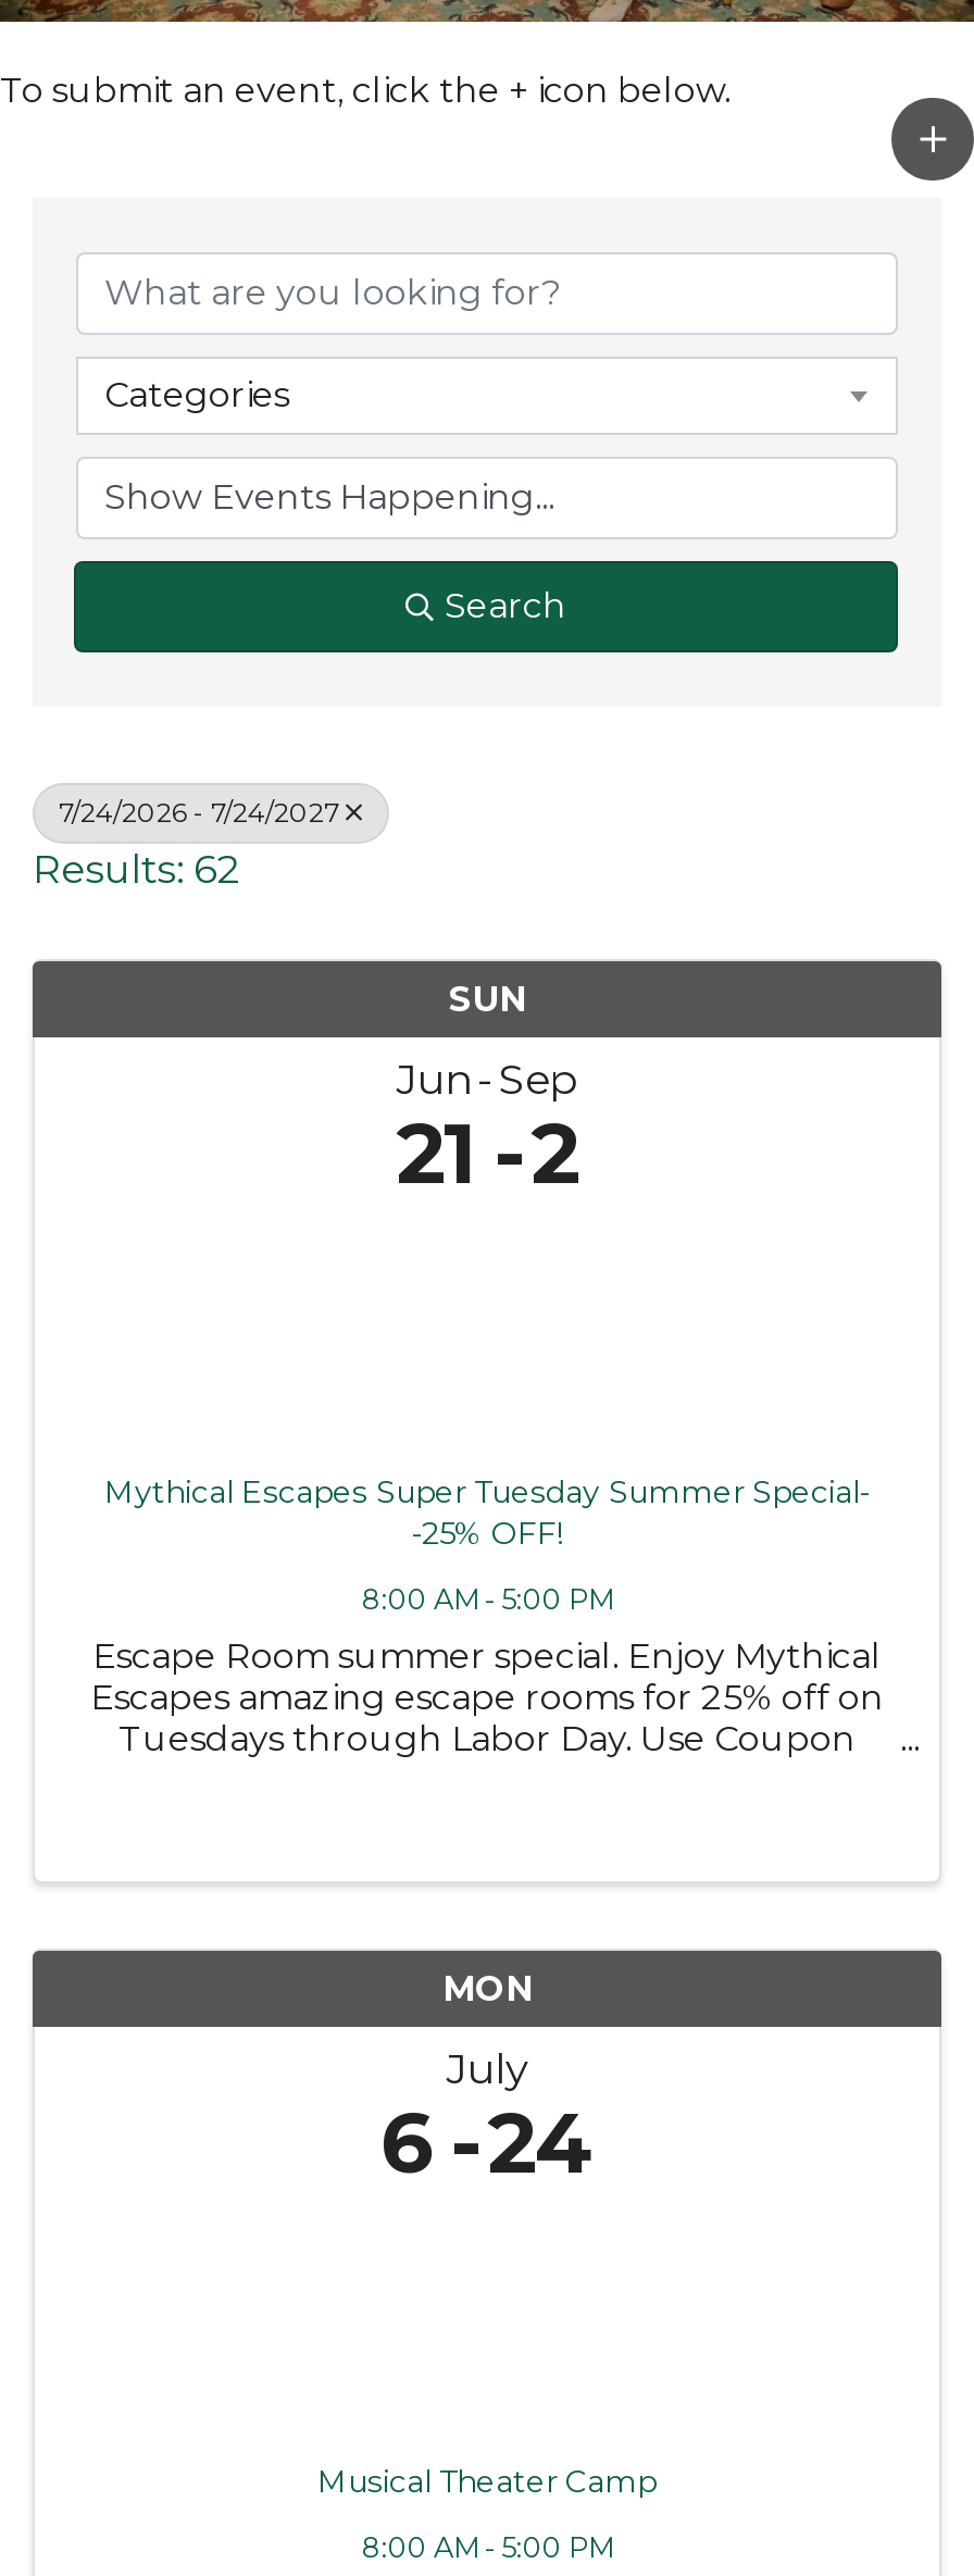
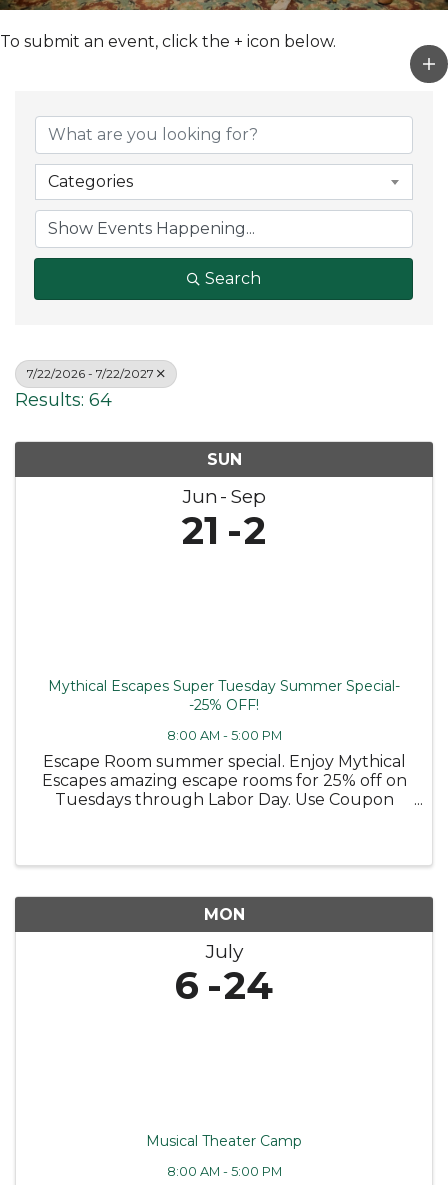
[59,796,339,828] 7/24/2026 - 7/24/2027 -> [27,366,154,381] 7/22/2026 - 7/22/2027
[33,846,241,893] Results: 62 -> [15,389,112,411] Results: 64

